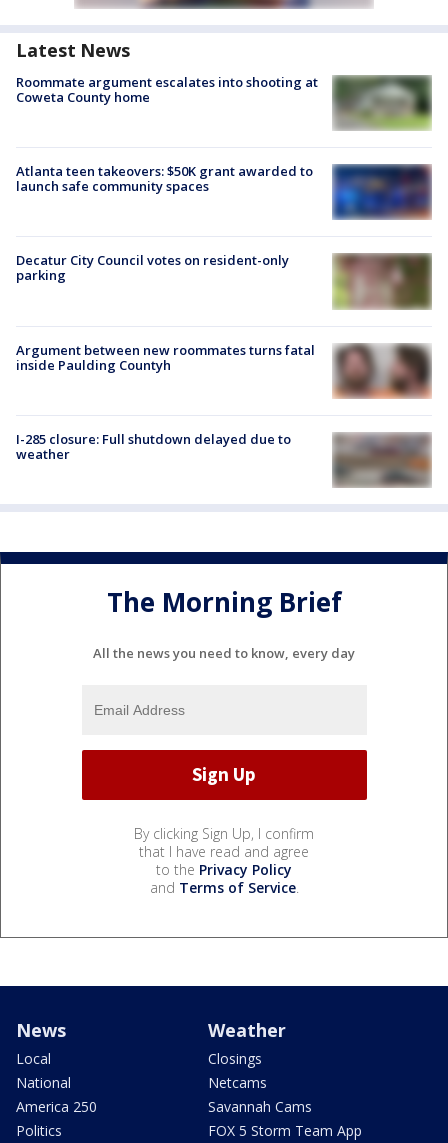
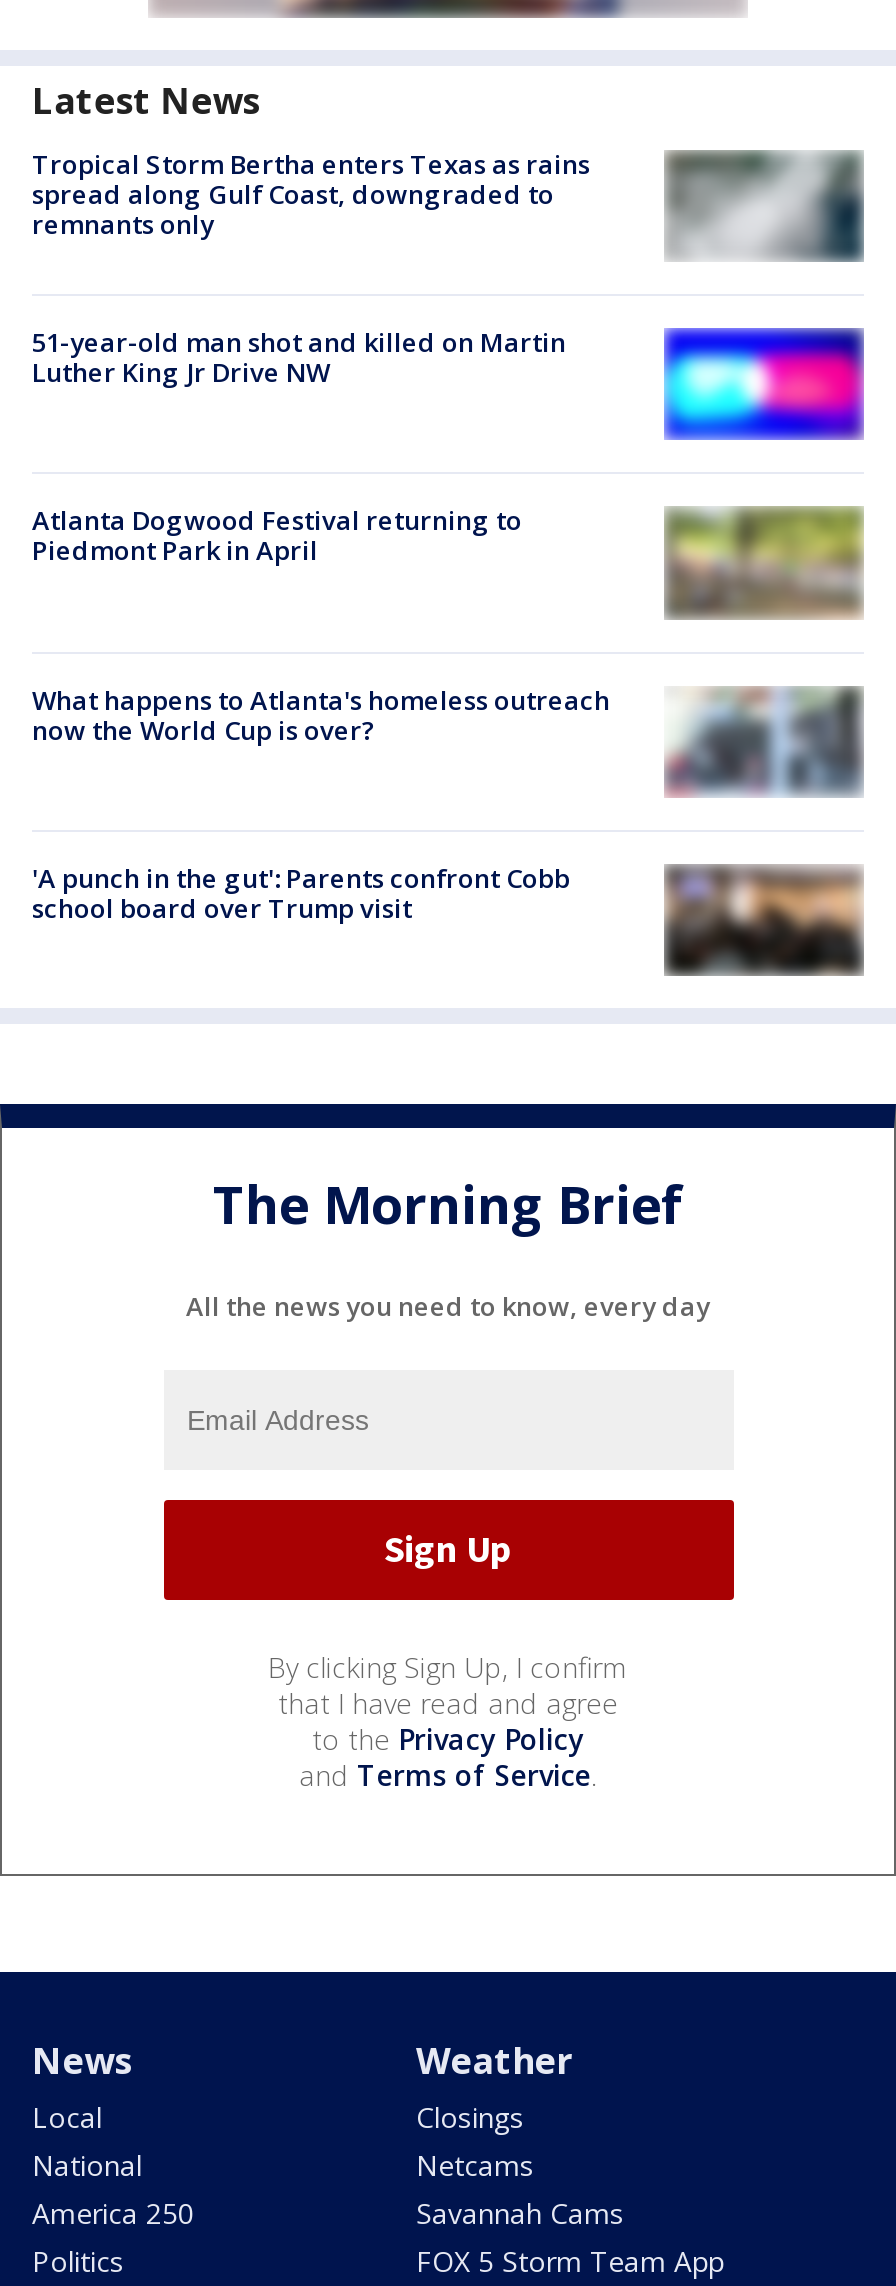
[16,73,318,106] Roommate argument escalates into shooting at | Coweta County home -> [32,146,590,242] Tropical Storm Bertha enters Texas as rains | spread along Gulf Coast, downgraded to | remnants only
[335,75,432,131] [image] -> [672,152,864,262] [image]
[16,162,313,195] Atlanta teen takeovers: $50K grant awarded to | launch safe community spaces -> [32,324,566,390] 51-year-old man shot and killed on Martin | Luther King Jr Drive NW
[332,164,432,220] [image] -> [664,328,864,440] [image]
[16,251,289,284] Decatur City Council votes on resident-only | parking -> [32,503,522,569] Atlanta Dogwood Festival returning to | Piedmont Park in April
[332,253,431,310] [image] -> [666,506,864,618] [image]
[16,341,432,399] [image] | Argument between new roommates turns fatal | inside Paulding Countyh -> [32,681,864,798] [image] | What happens to Atlanta's homeless outreach | now the World Cup is over?
[16,430,291,463] I-285 closure: Full shutdown delayed due to | weather -> [32,860,570,926] 'A punch in the gut': Parents confront Cobb | school board over Trump visit
[334,434,431,488] [image] -> [666,866,862,974] [image]

